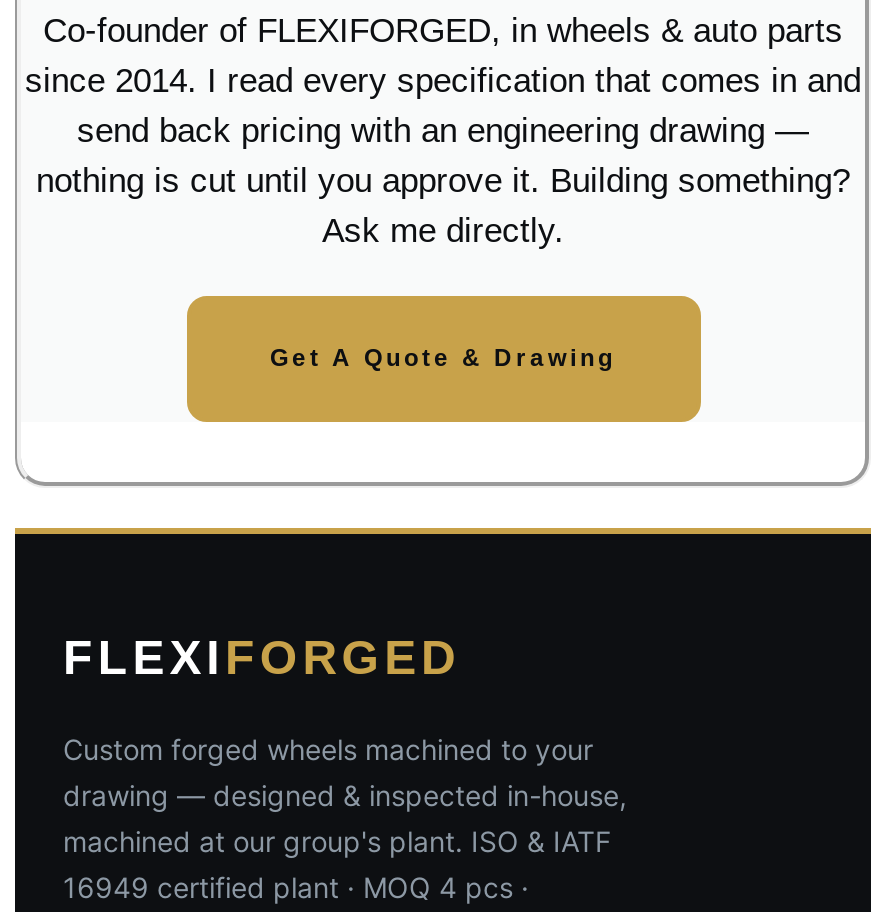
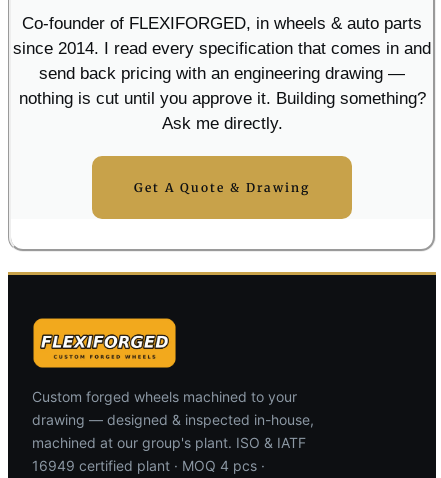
[63,631,460,685] FLEXI FORGED -> none

